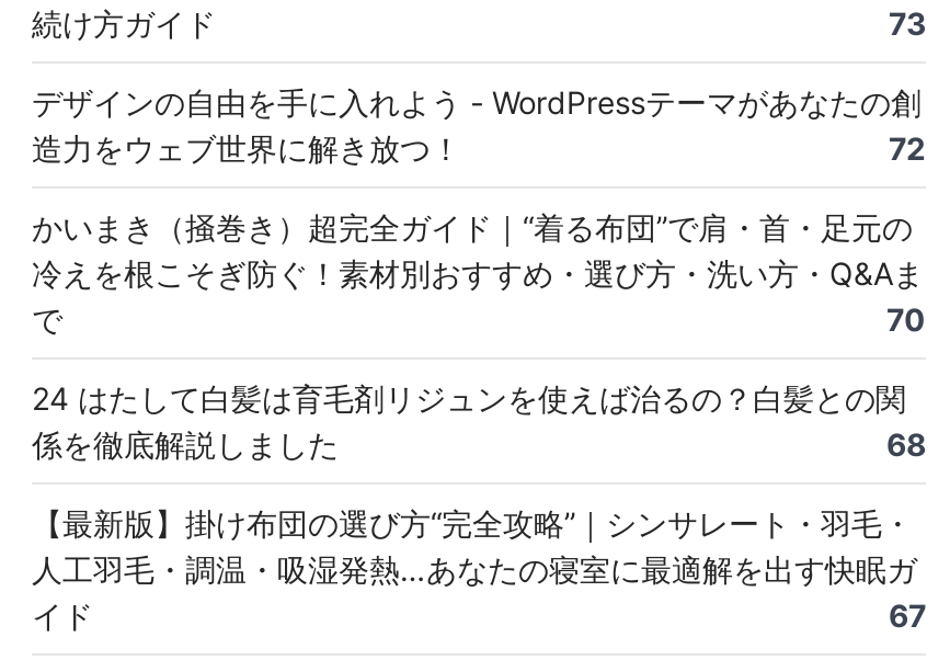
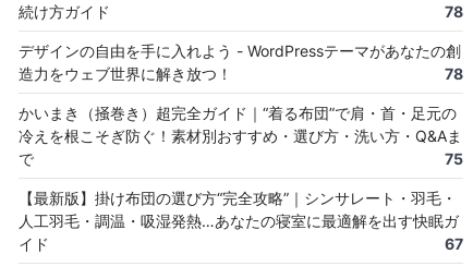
[889,5,926,43] 73 -> [445,3,463,21] 78
[889,130,926,168] 72 -> [445,65,463,83] 78
[32,301,926,464] 70 | 24 はたして白髪は育毛剤リジュンを使えば治るの？白髪との関 | 係を徹底解説しました | 68 -> [445,150,463,168] 75

